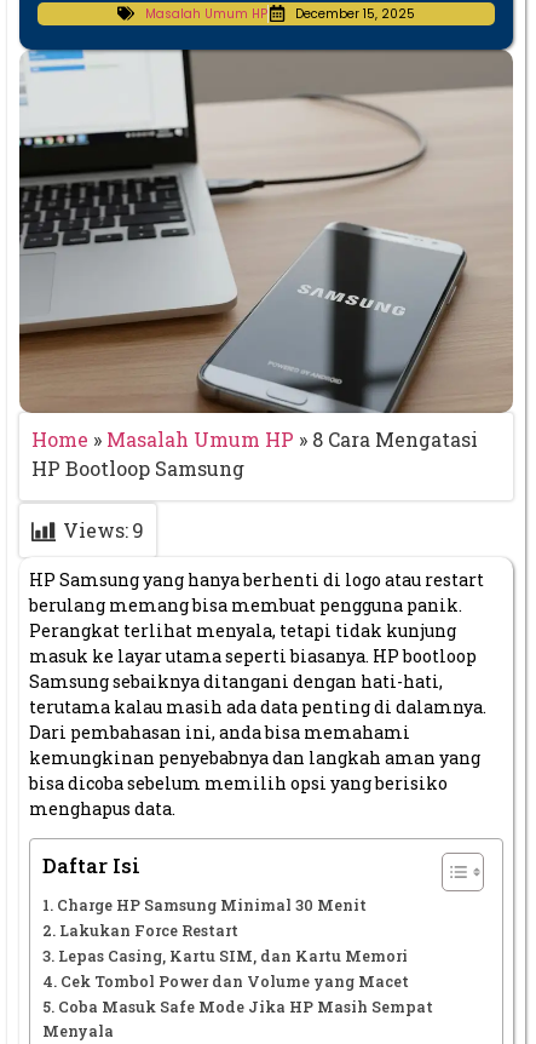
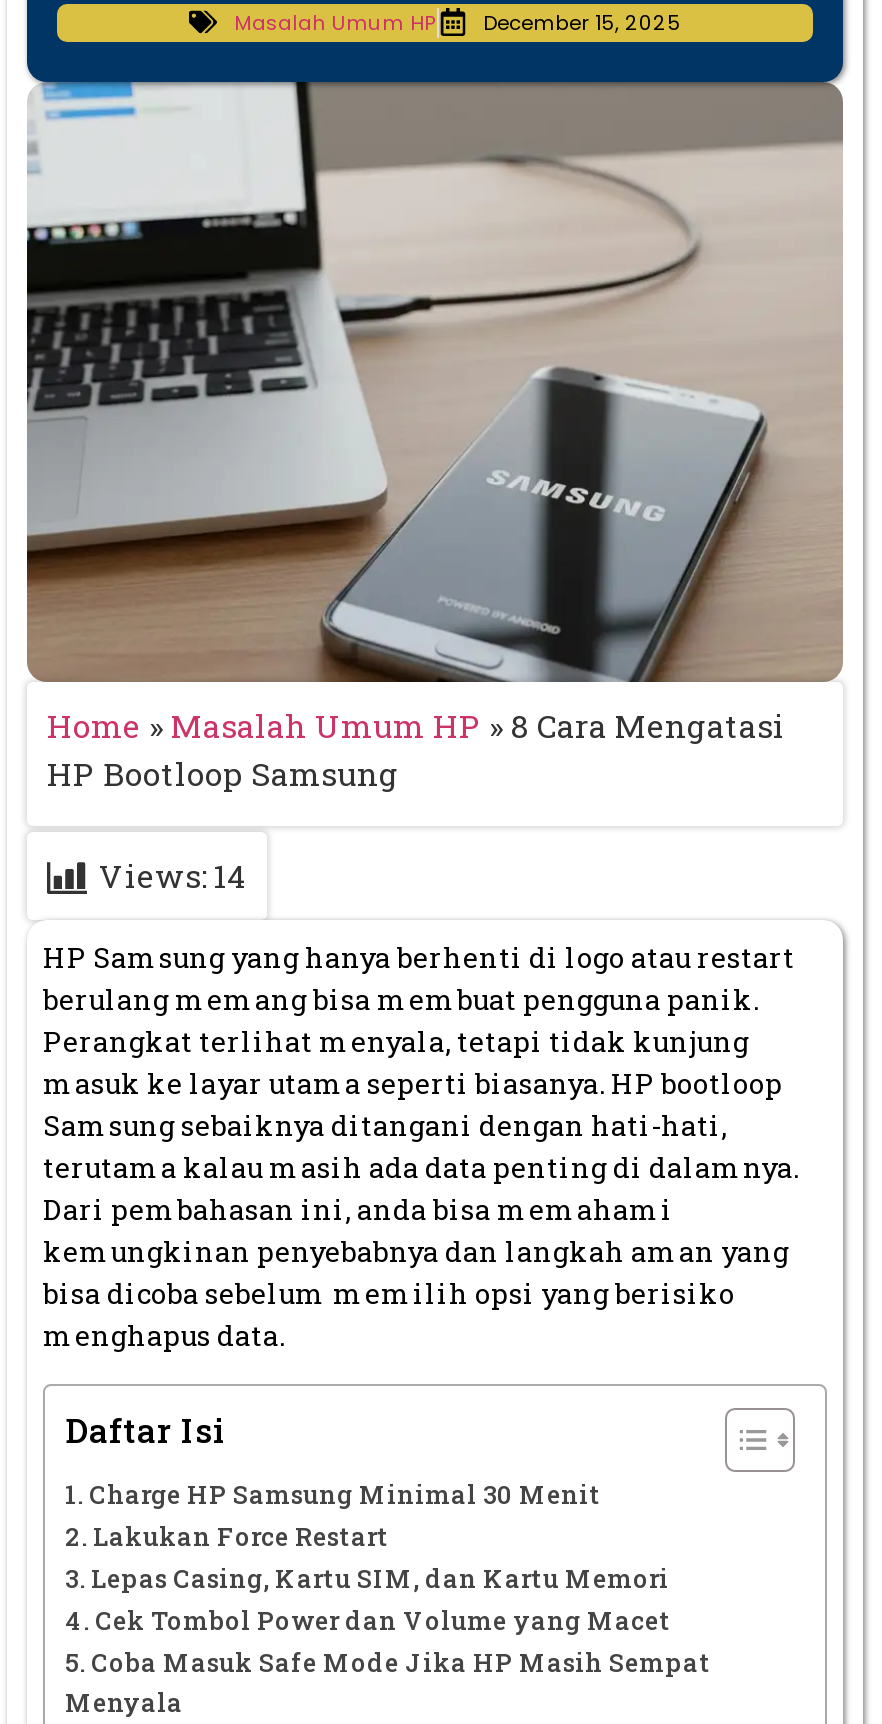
[63,517,144,542] Views: 9 -> [99,854,247,896] Views: 14

